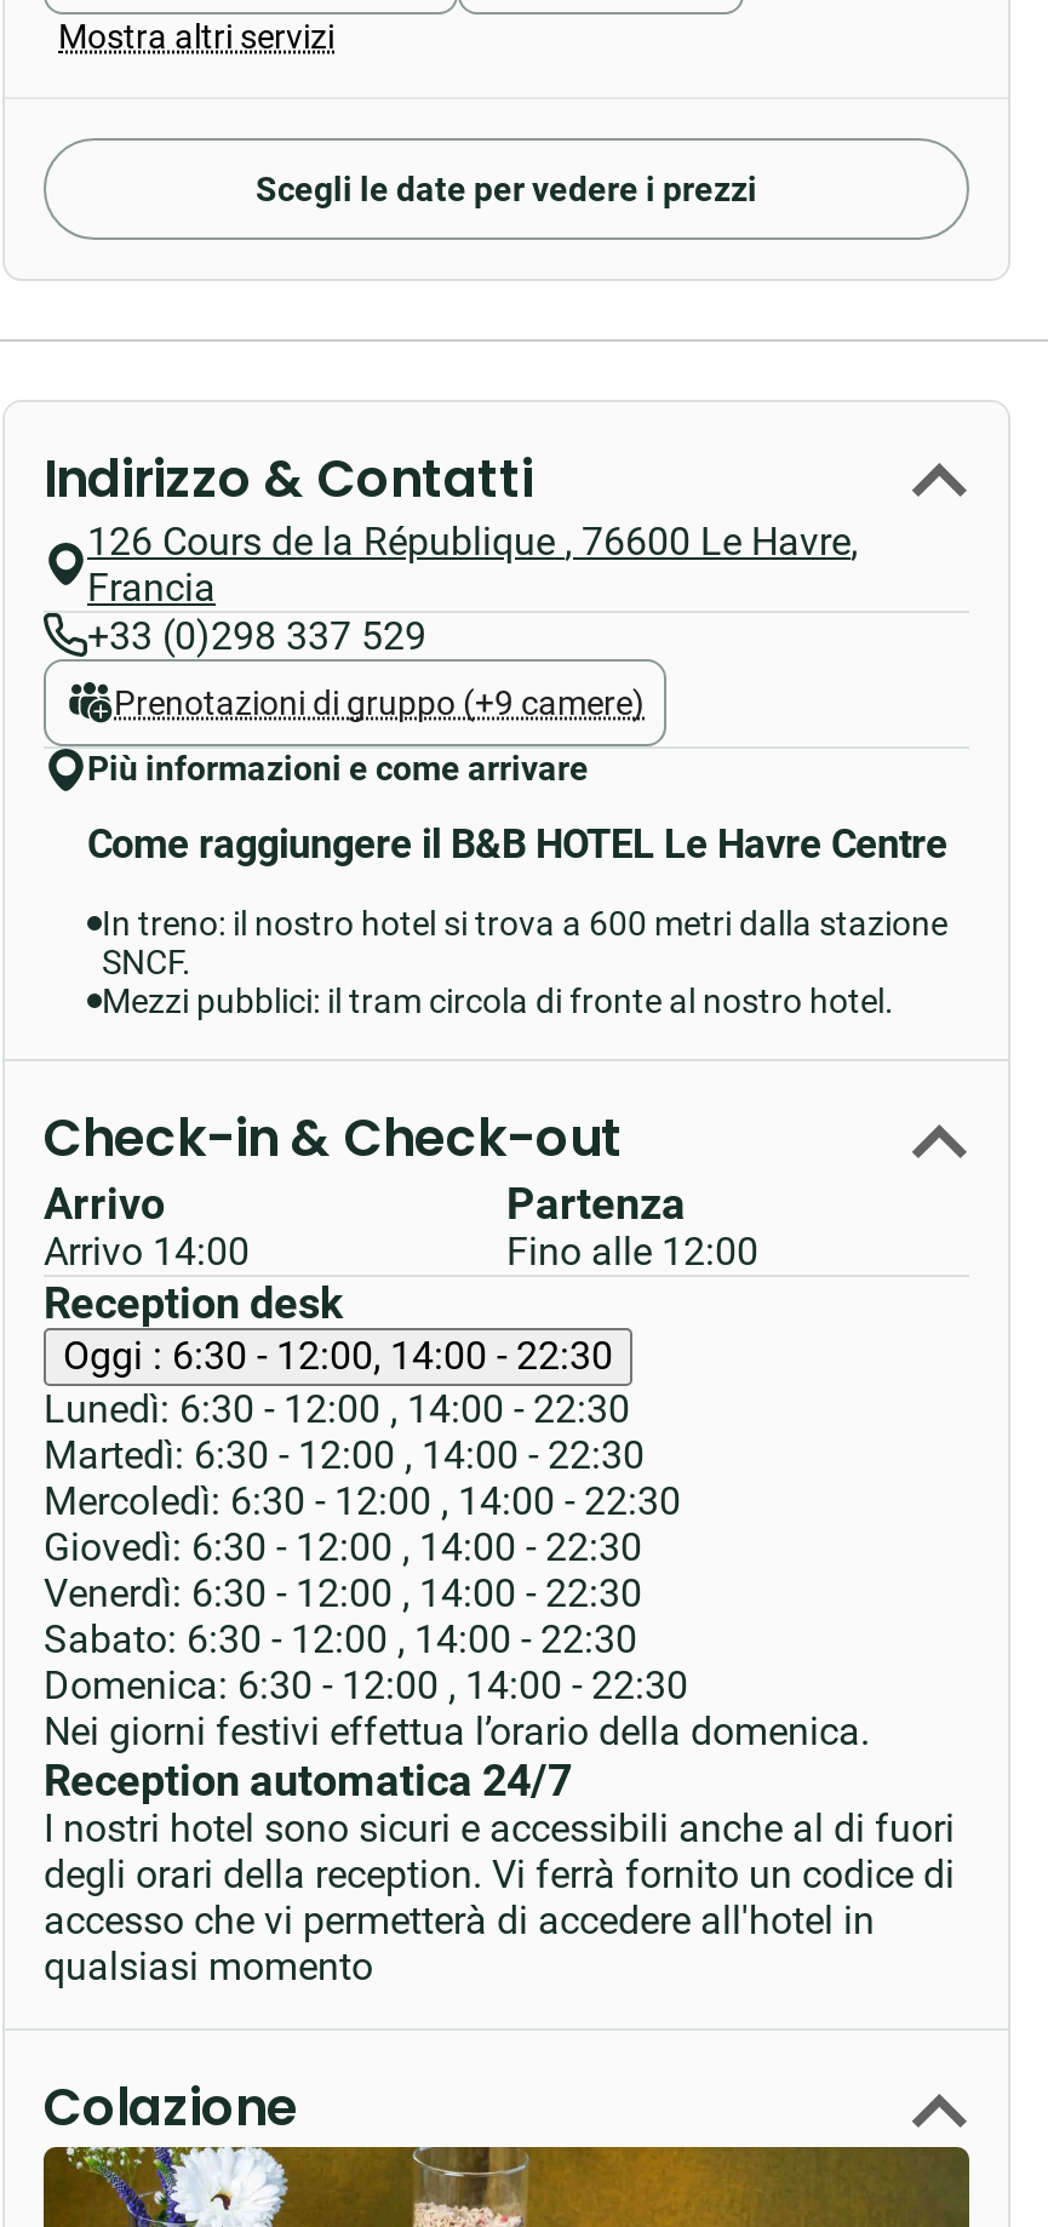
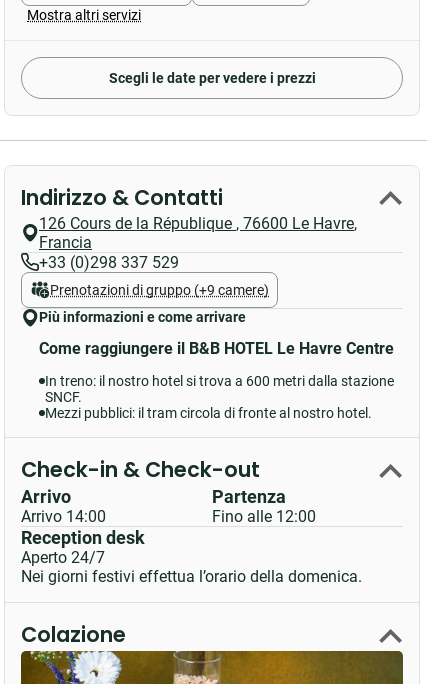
[44,1334,688,1709] Oggi : 6:30 - 12:00, 14:00 - 22:30 | Lunedì: 6:30 - 12:00,14:00 - 22:30 | Martedì: 6:30 - 12:00, 14:00 - 22:30 | Mercoledì: 6:30 - 12:00, 14:00 - 22:30 | Giovedì: 6:30 - 12:00, 14:00 - 22:30 | Venerdì: 6:30 - 12:00, 14:00 - 22:30 | Sabato: 6:30 - 12:00, 14:00 - 22:30 | Domenica: 6:30 - 12:00, 14:00 - 22:30 -> [21,548,105,567] Aperto 24/7
[44,1755,955,1990] Reception automatica 24/7 | I nostri hotel sono sicuri e accessibili anche al di fuori | degli orari della reception. Vi ferrà fornito un codice di | accesso che vi permetterà di accedere all'hotel in | qualsiasi momento -> none

